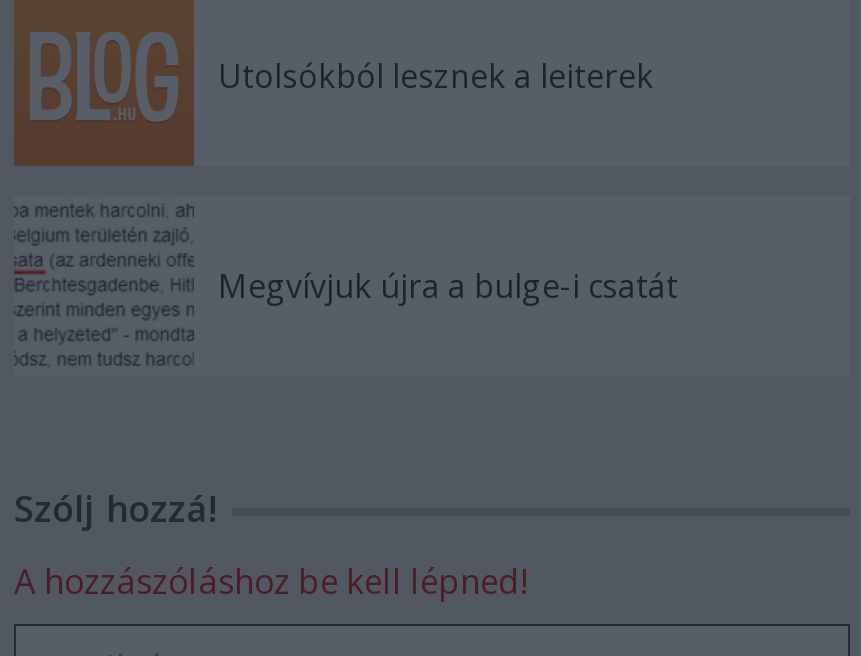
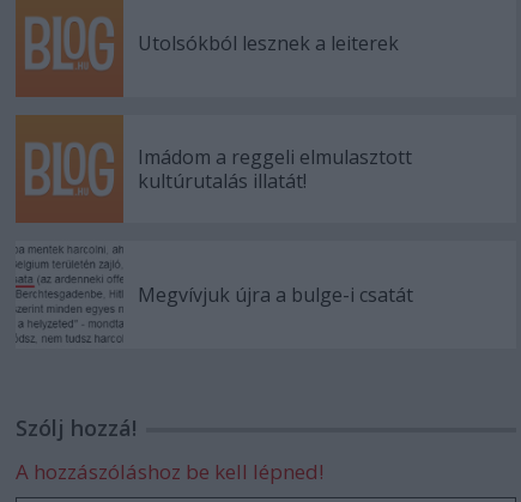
none -> [138,143,412,194] Imádom a reggeli elmulasztott | kultúrutalás illatát!

